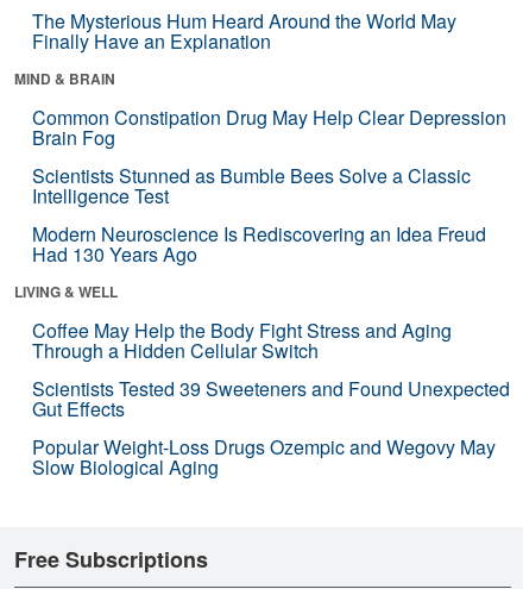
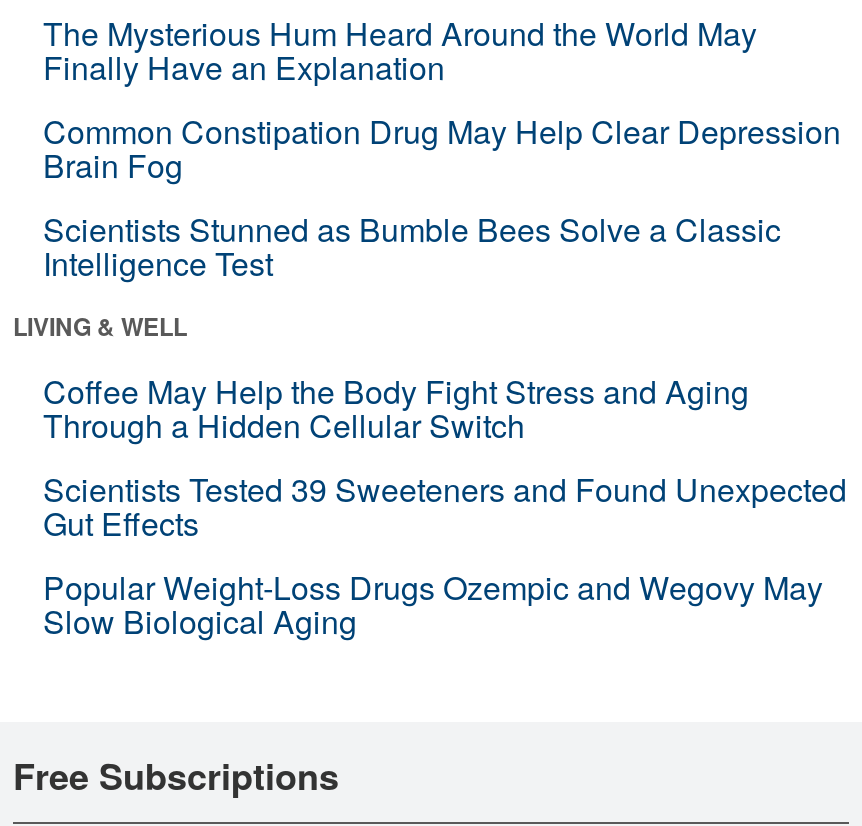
[14,68,115,89] MIND & BRAIN -> none
[32,220,486,267] Modern Neuroscience Is Rediscovering an Idea Freud | Had 130 Years Ago -> none

